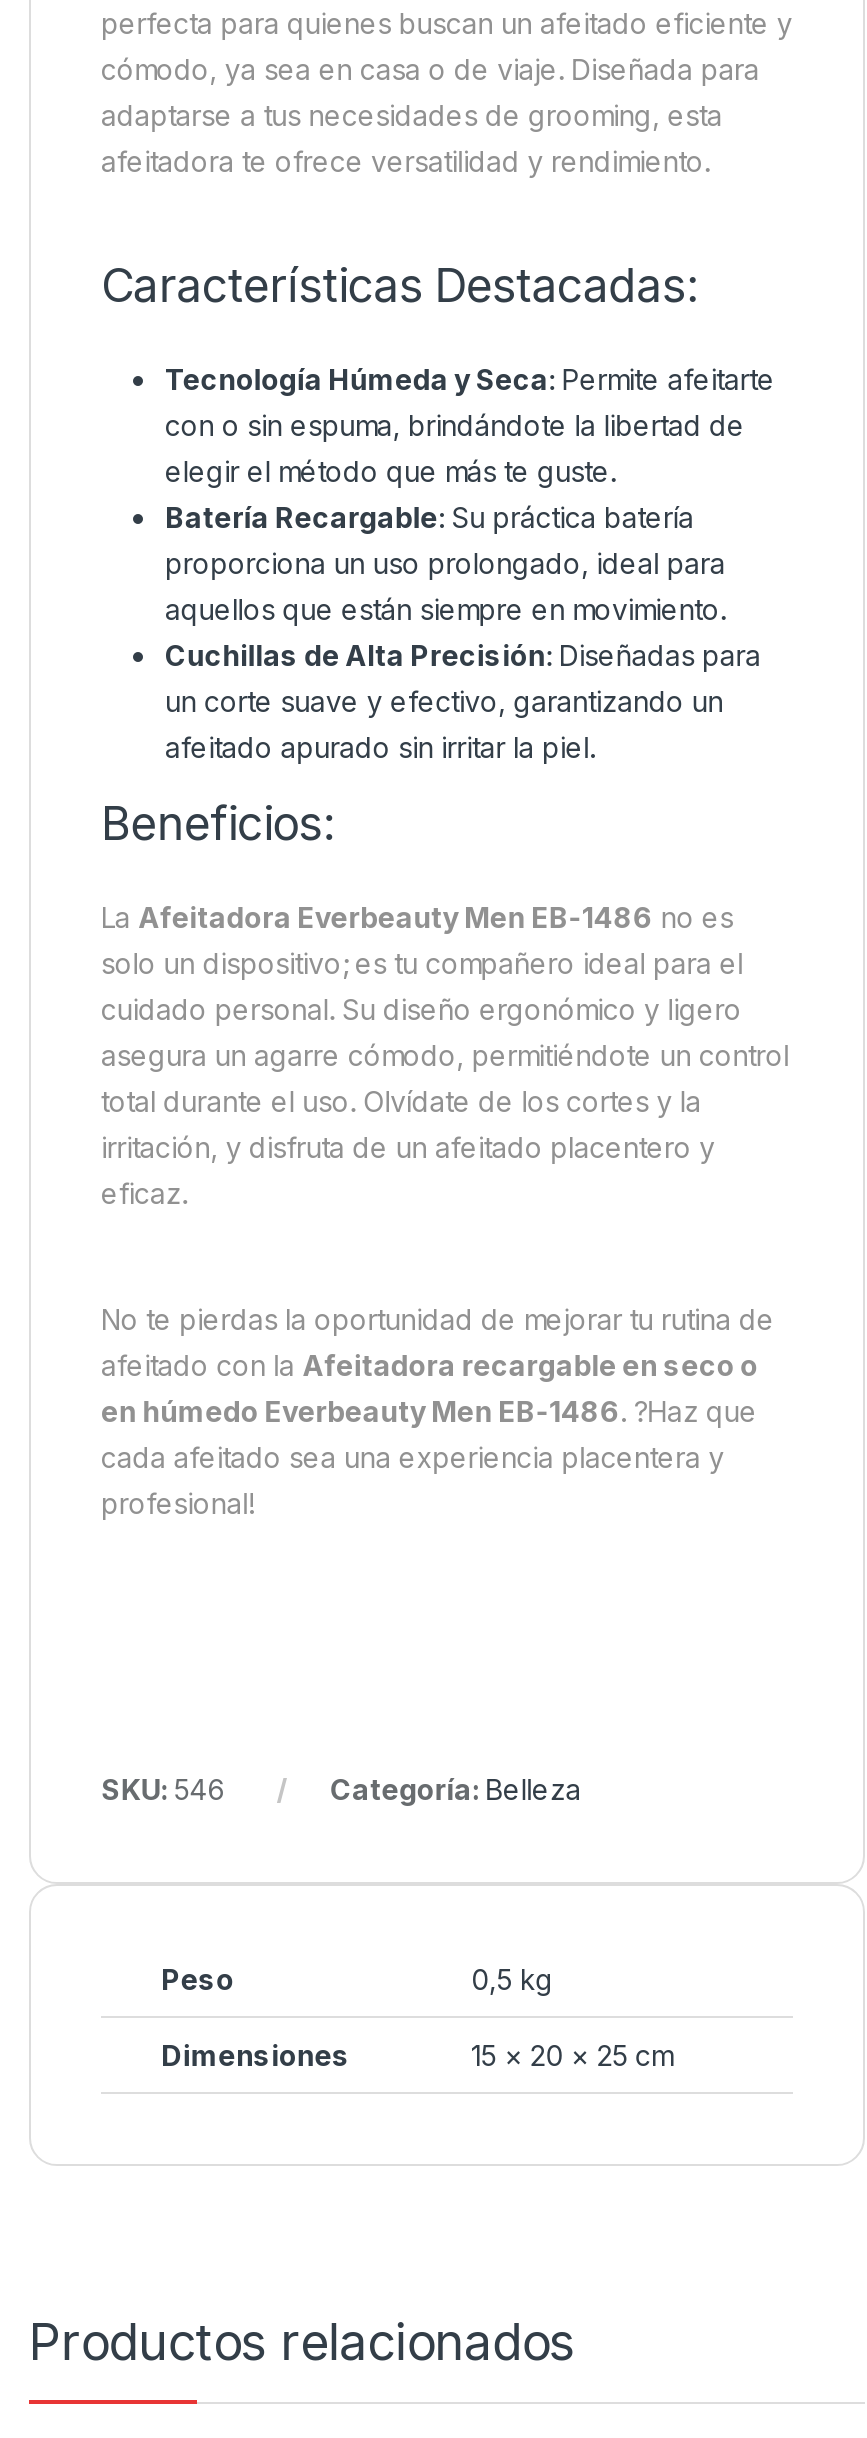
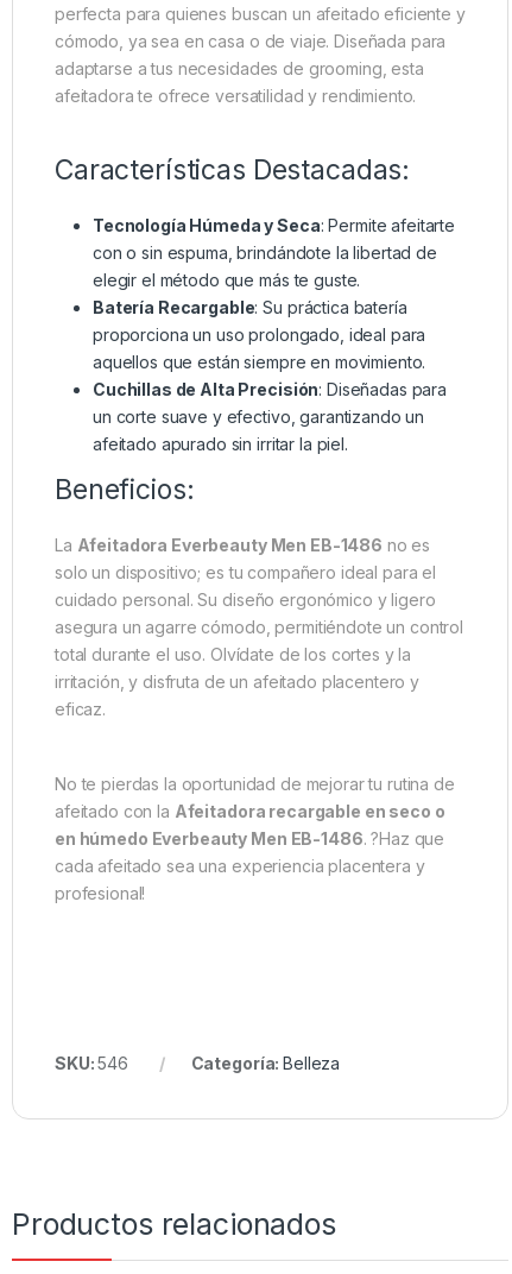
[161,1963,673,2073] Peso | 0,5 kg | Dimensiones | 15 × 20 × 25 cm -> none

